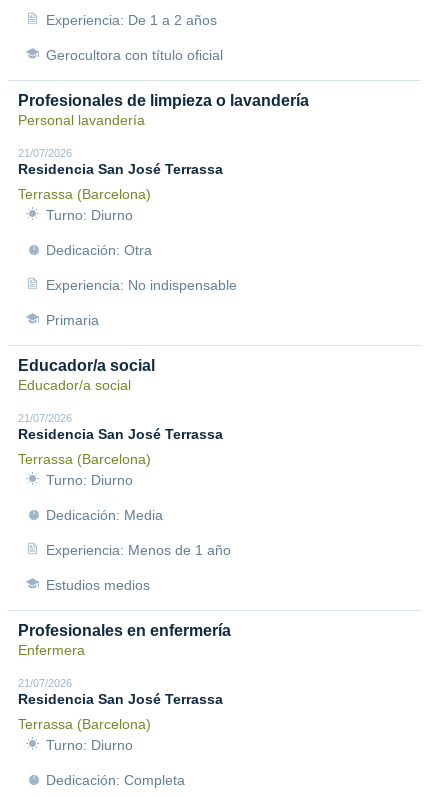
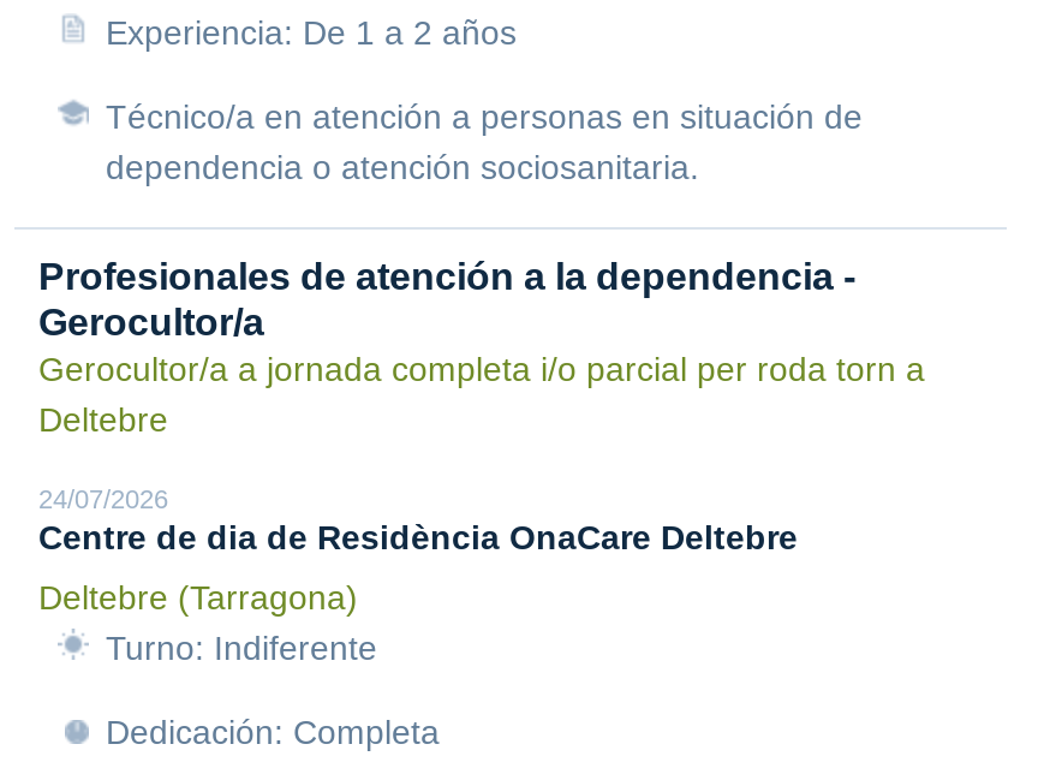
[18,47,309,753] Gerocultora con título oficial | Profesionales de limpieza o lavandería | Personal lavandería | 21/07/2026 | Residencia San José Terrassa | Terrassa (Barcelona) | Turno: Diurno | Dedicación: Otra | Experiencia: No indispensable | Primaria | Educador/a social | Educador/a social | 21/07/2026 | Residencia San José Terrassa | Terrassa (Barcelona) | Turno: Diurno | Dedicación: Media | Experiencia: Menos de 1 año | Estudios medios | Profesionales en enfermería | Enfermera | 21/07/2026 | Residencia San José Terrassa | Terrassa (Barcelona) | Turno: Diurno -> [38,97,925,667] Técnico/a en atención a personas en situación de | dependencia o atención sociosanitaria. | Profesionales de atención a la dependencia - | Gerocultor/a | Gerocultor/a a jornada completa i/o parcial per roda torn a | Deltebre | 24/07/2026 | Centre de dia de Residència OnaCare Deltebre | Deltebre (Tarragona) | Turno: Indiferente

